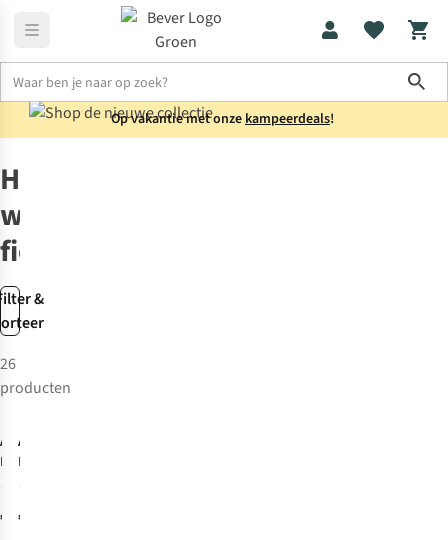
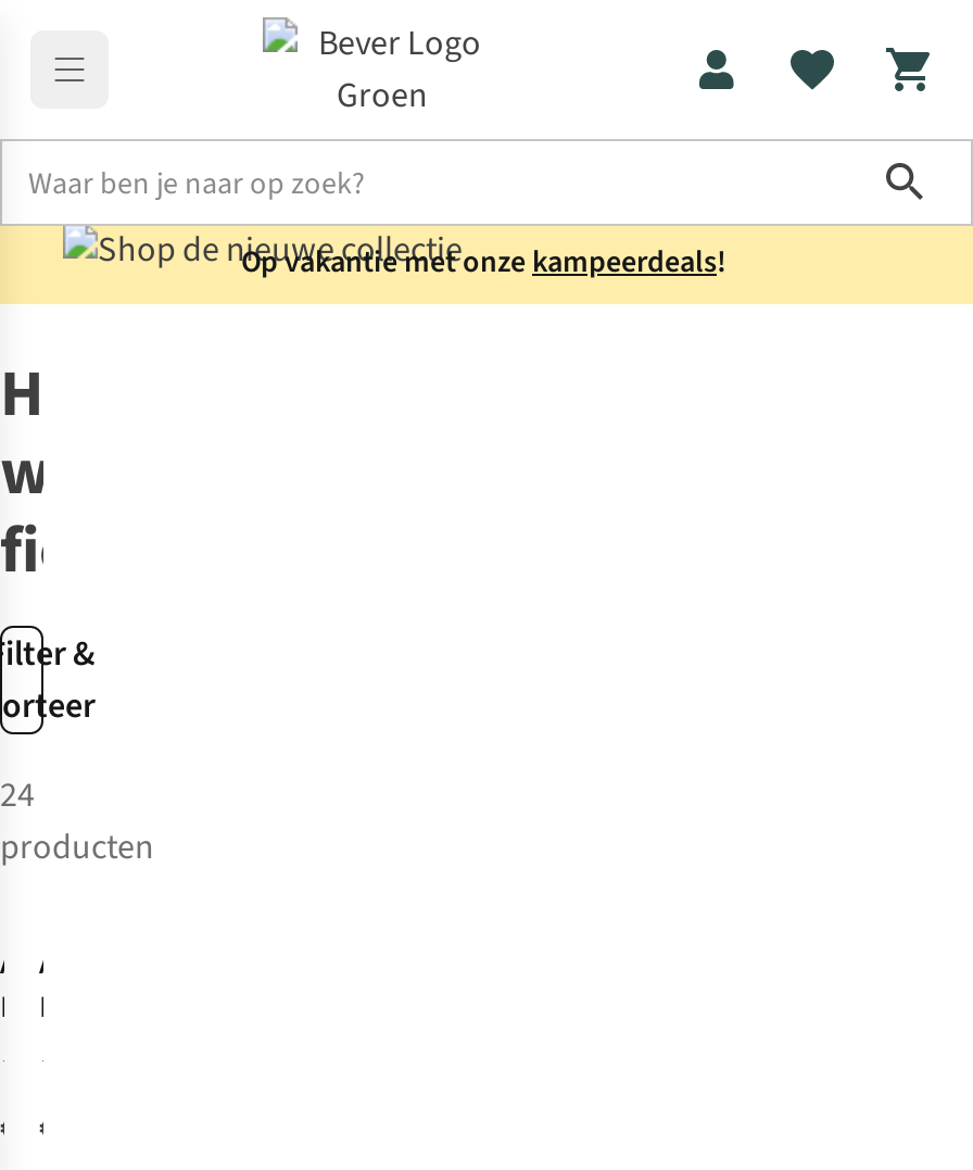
[0,353,16,375] 26 -> [0,771,35,819] 24

